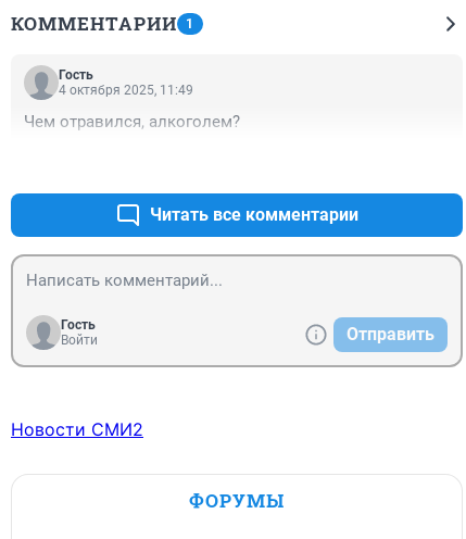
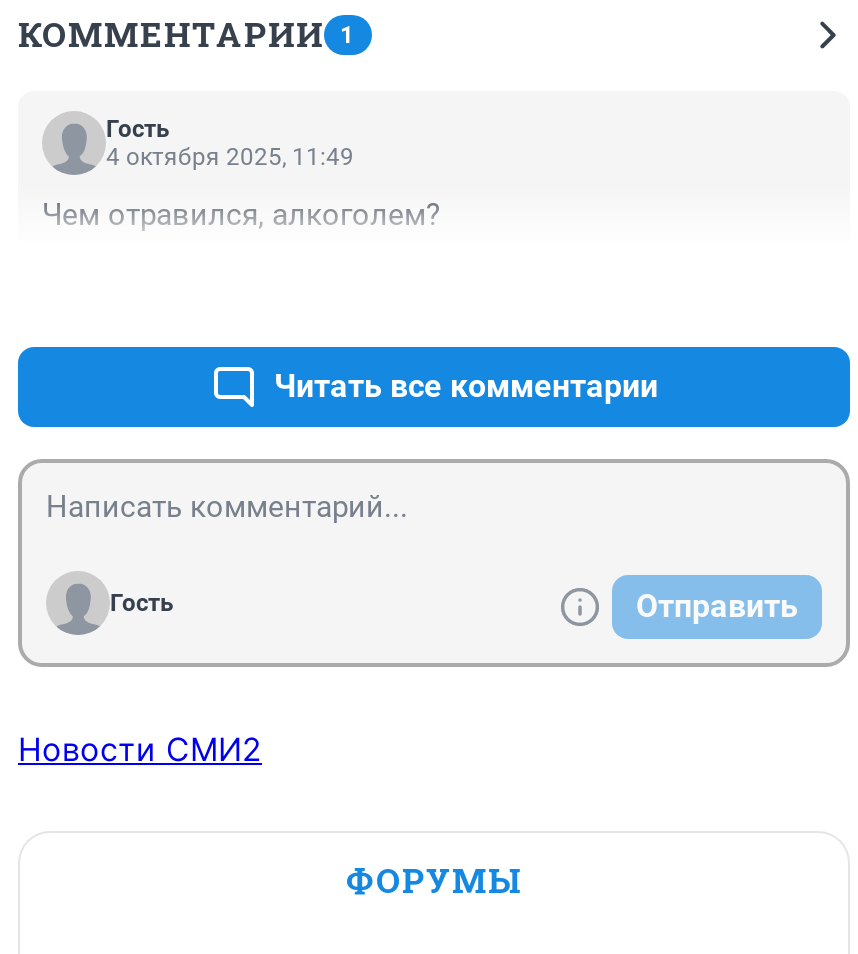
[61,333,98,348] Войти -> none

